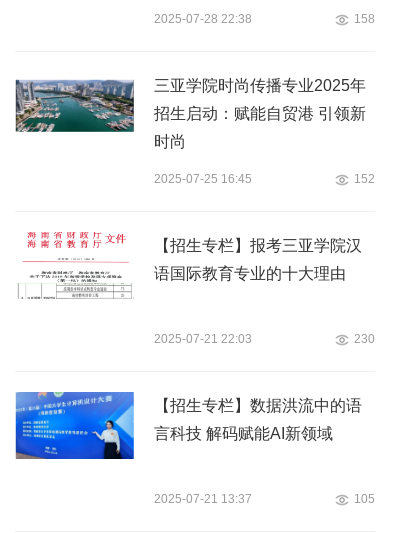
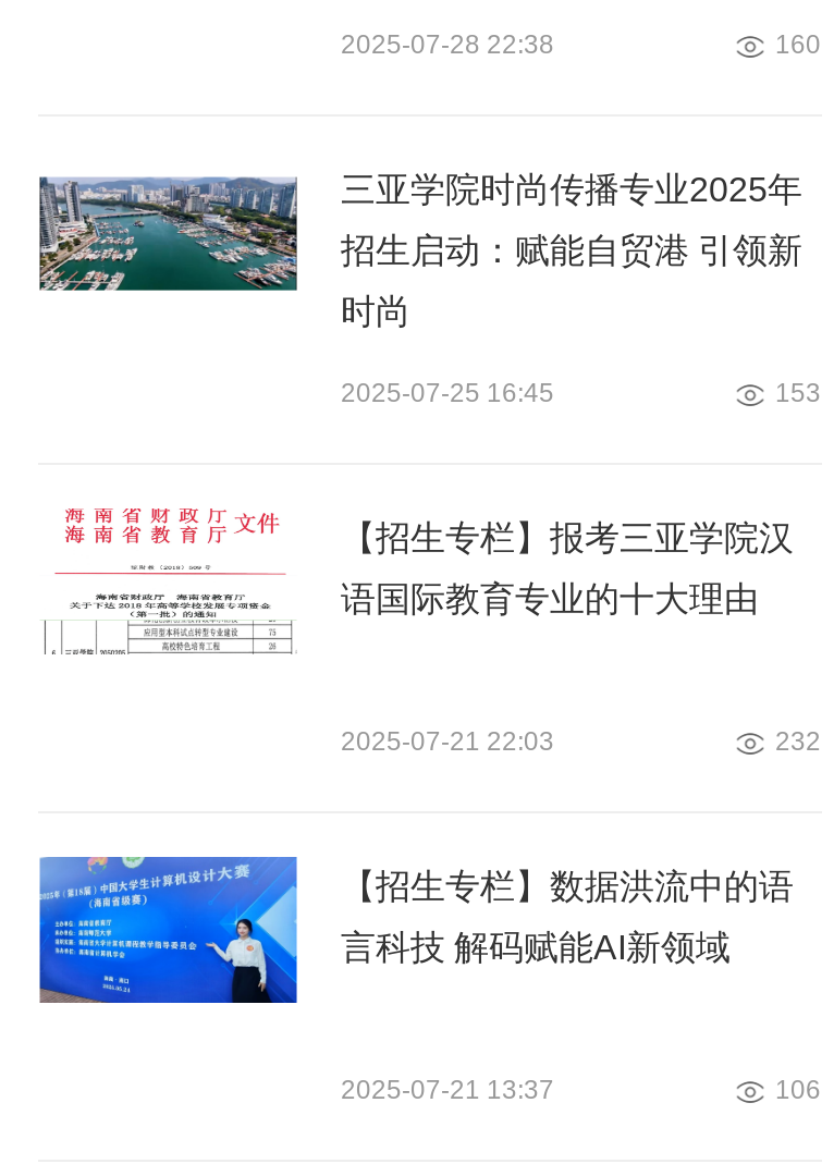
[353,12,374,26] 158 -> [775,29,821,60] 160
[353,172,374,186] 152 -> [775,378,821,408] 153
[353,332,374,346] 230 -> [775,726,821,757] 232
[353,492,374,506] 105 -> [775,1075,821,1105] 106

